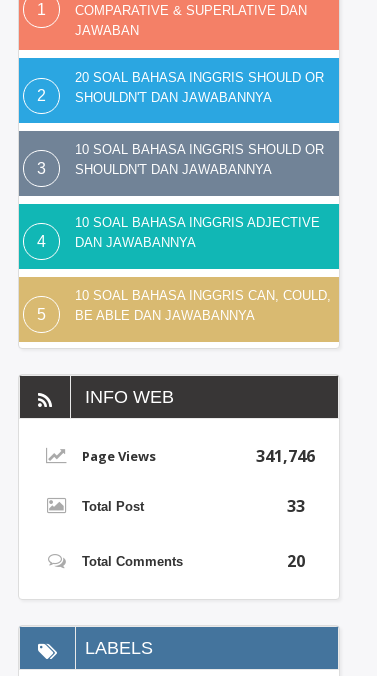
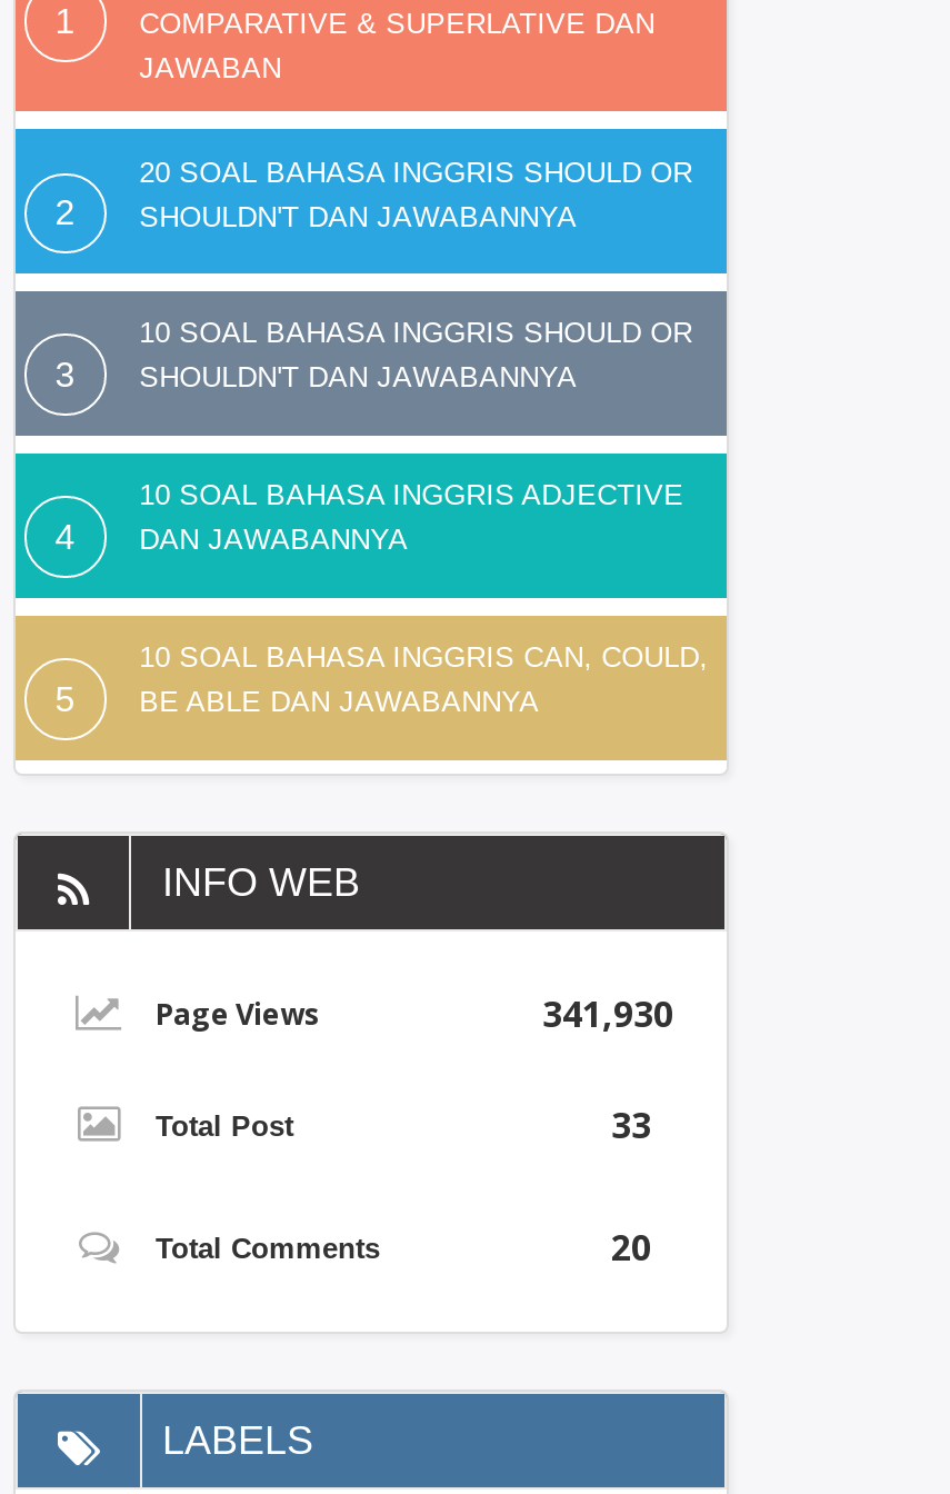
[256,445,315,467] 341,746 -> [542,988,673,1037] 341,930

